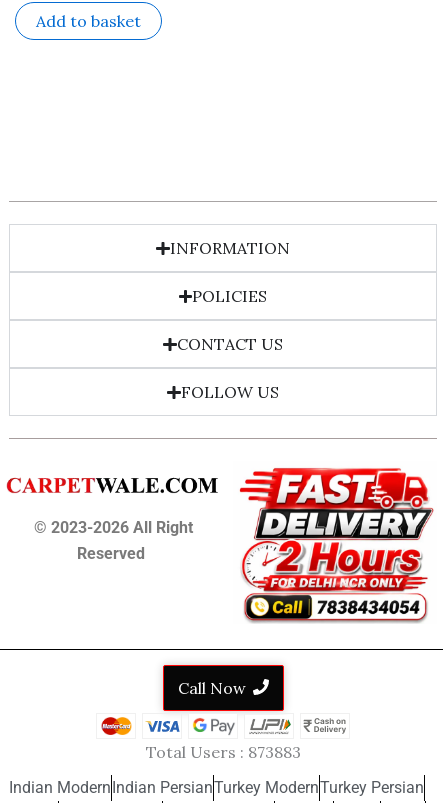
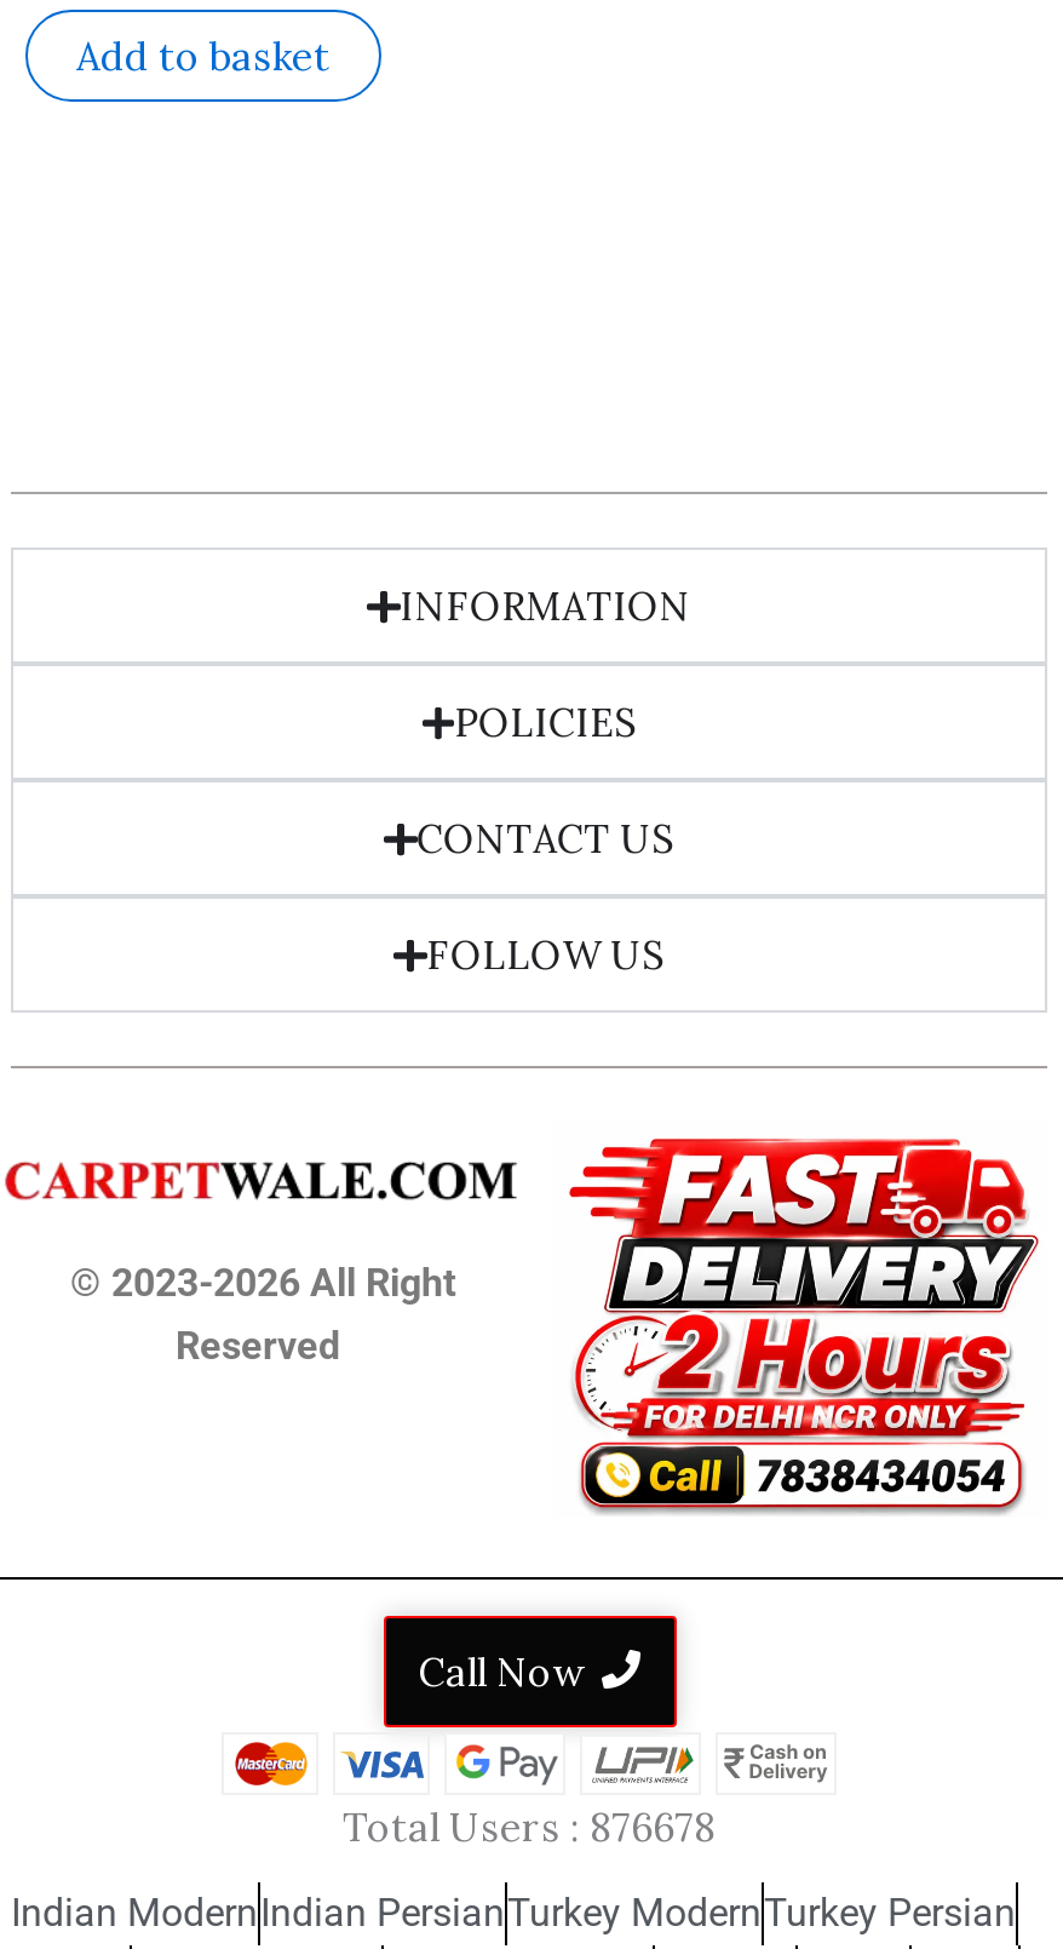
[145,742,300,762] Total Users : 873883 -> [343,1804,716,1852] Total Users : 876678

